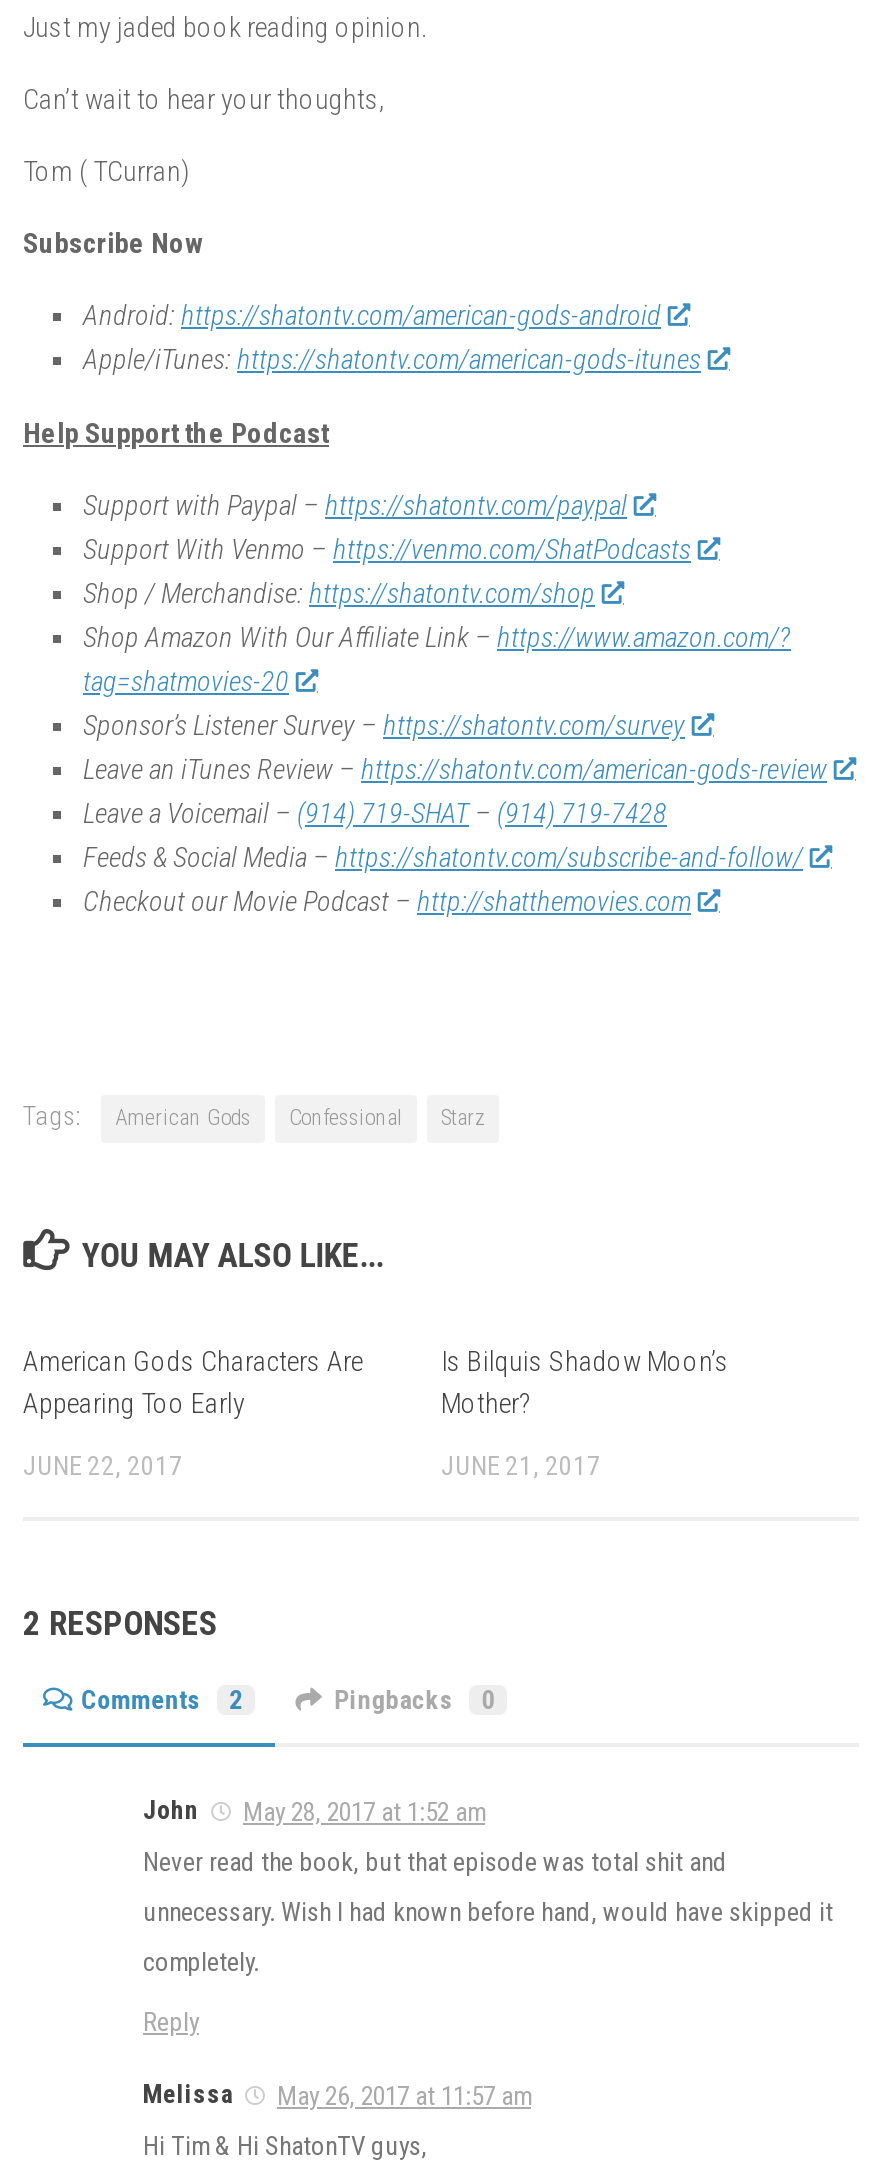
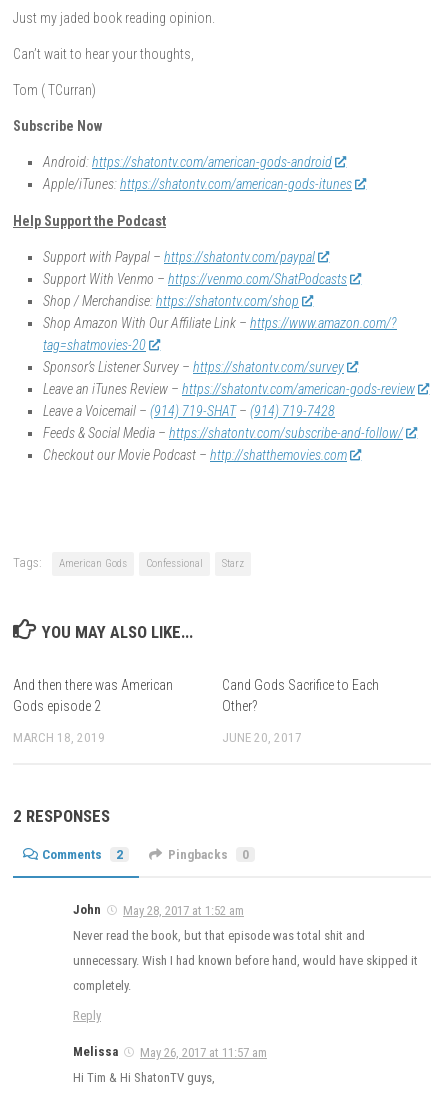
[23,1345,363,1419] American Gods Characters Are | Appearing Too Early -> [13,677,173,714] And then there was American | Gods episode 2
[441,1345,729,1419] Is Bilquis Shadow Moon’s | Mother? -> [222,677,379,714] Cand Gods Sacrifice to Each | Other?
[23,1451,183,1481] JUNE 22, 2017 -> [13,730,105,745] MARCH 18, 2019
[441,1451,601,1481] JUNE 21, 2017 -> [222,730,302,745] JUNE 20, 2017

